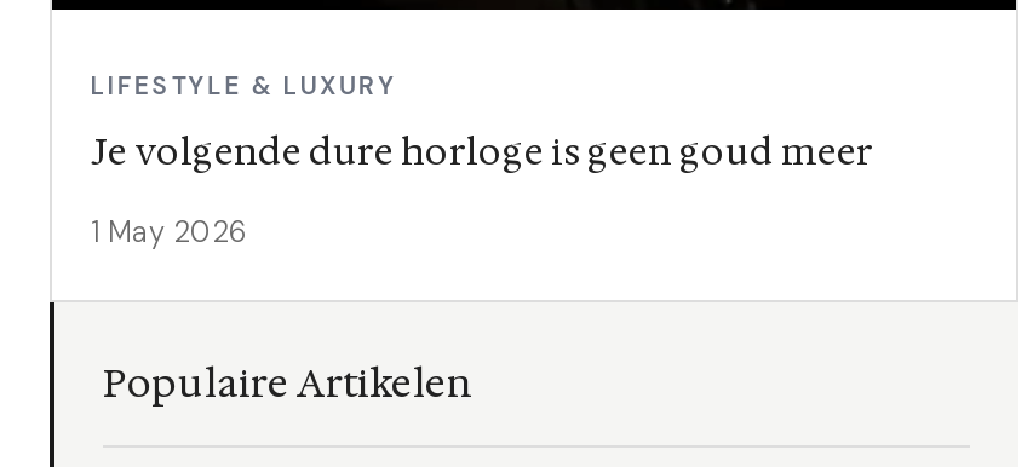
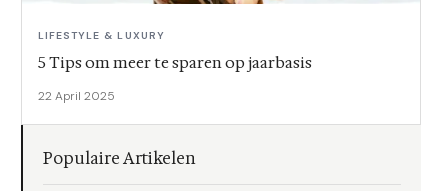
[91,127,873,177] Je volgende dure horloge is geen goud meer -> [38,52,312,73] 5 Tips om meer te sparen op jaarbasis
[91,214,248,252] 1 May 2026 -> [38,88,115,104] 22 April 2025

